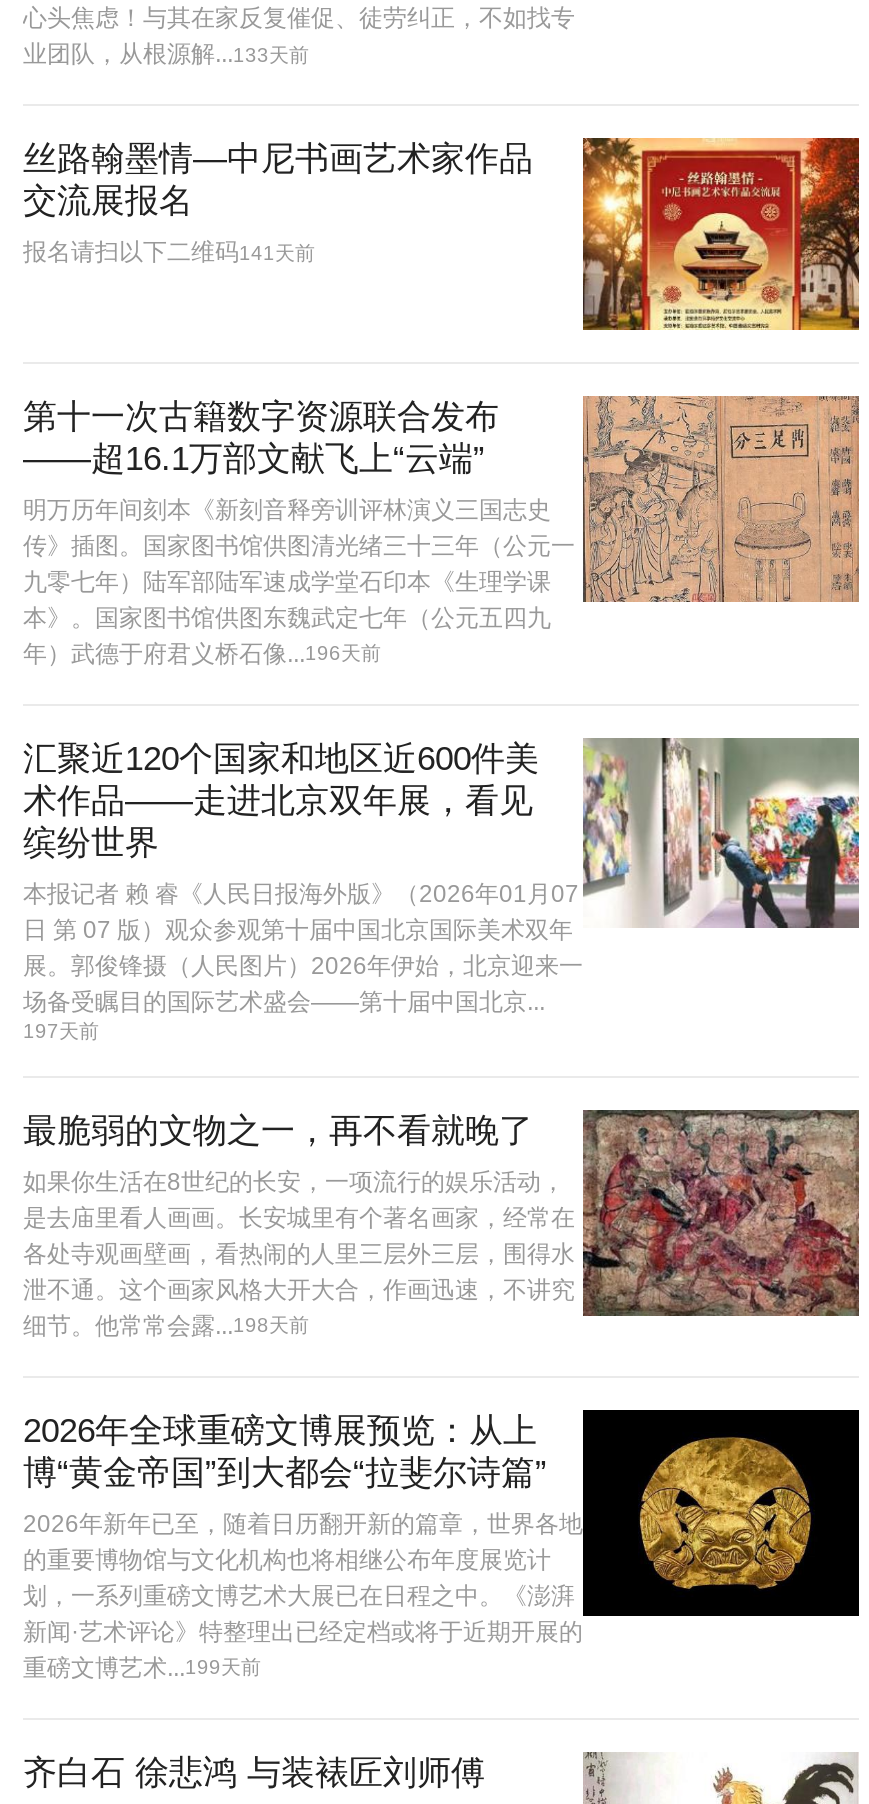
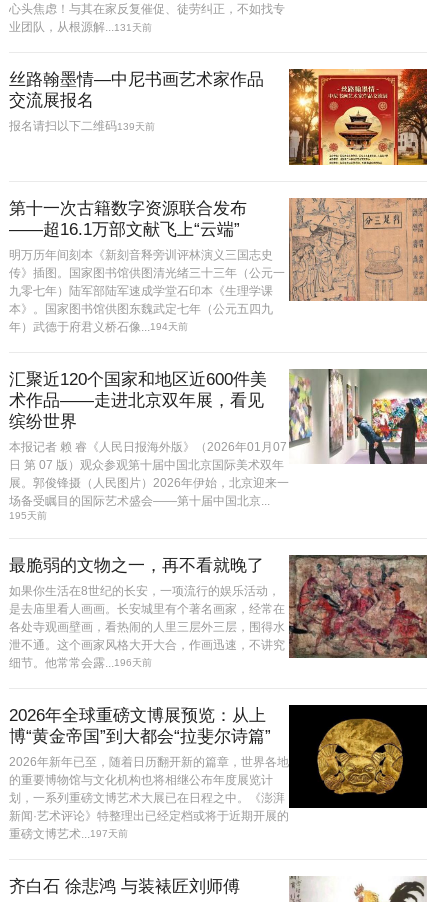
[23,40,309,68] 业团队，从根源解...133天前 -> [9,20,152,34] 业团队，从根源解...131天前
[23,238,315,266] 报名请扫以下二维码141天前 -> [9,119,155,133] 报名请扫以下二维码139天前
[23,639,381,667] 年）武德于府君义桥石像...196天前 -> [9,319,188,333] 年）武德于府君义桥石像...194天前
[23,1019,99,1041] 197天前 -> [9,509,47,520] 195天前
[23,1311,309,1339] 细节。他常常会露...198天前 -> [9,655,152,669] 细节。他常常会露...196天前
[23,1653,261,1681] 重磅文博艺术...199天前 -> [9,826,128,840] 重磅文博艺术...197天前

